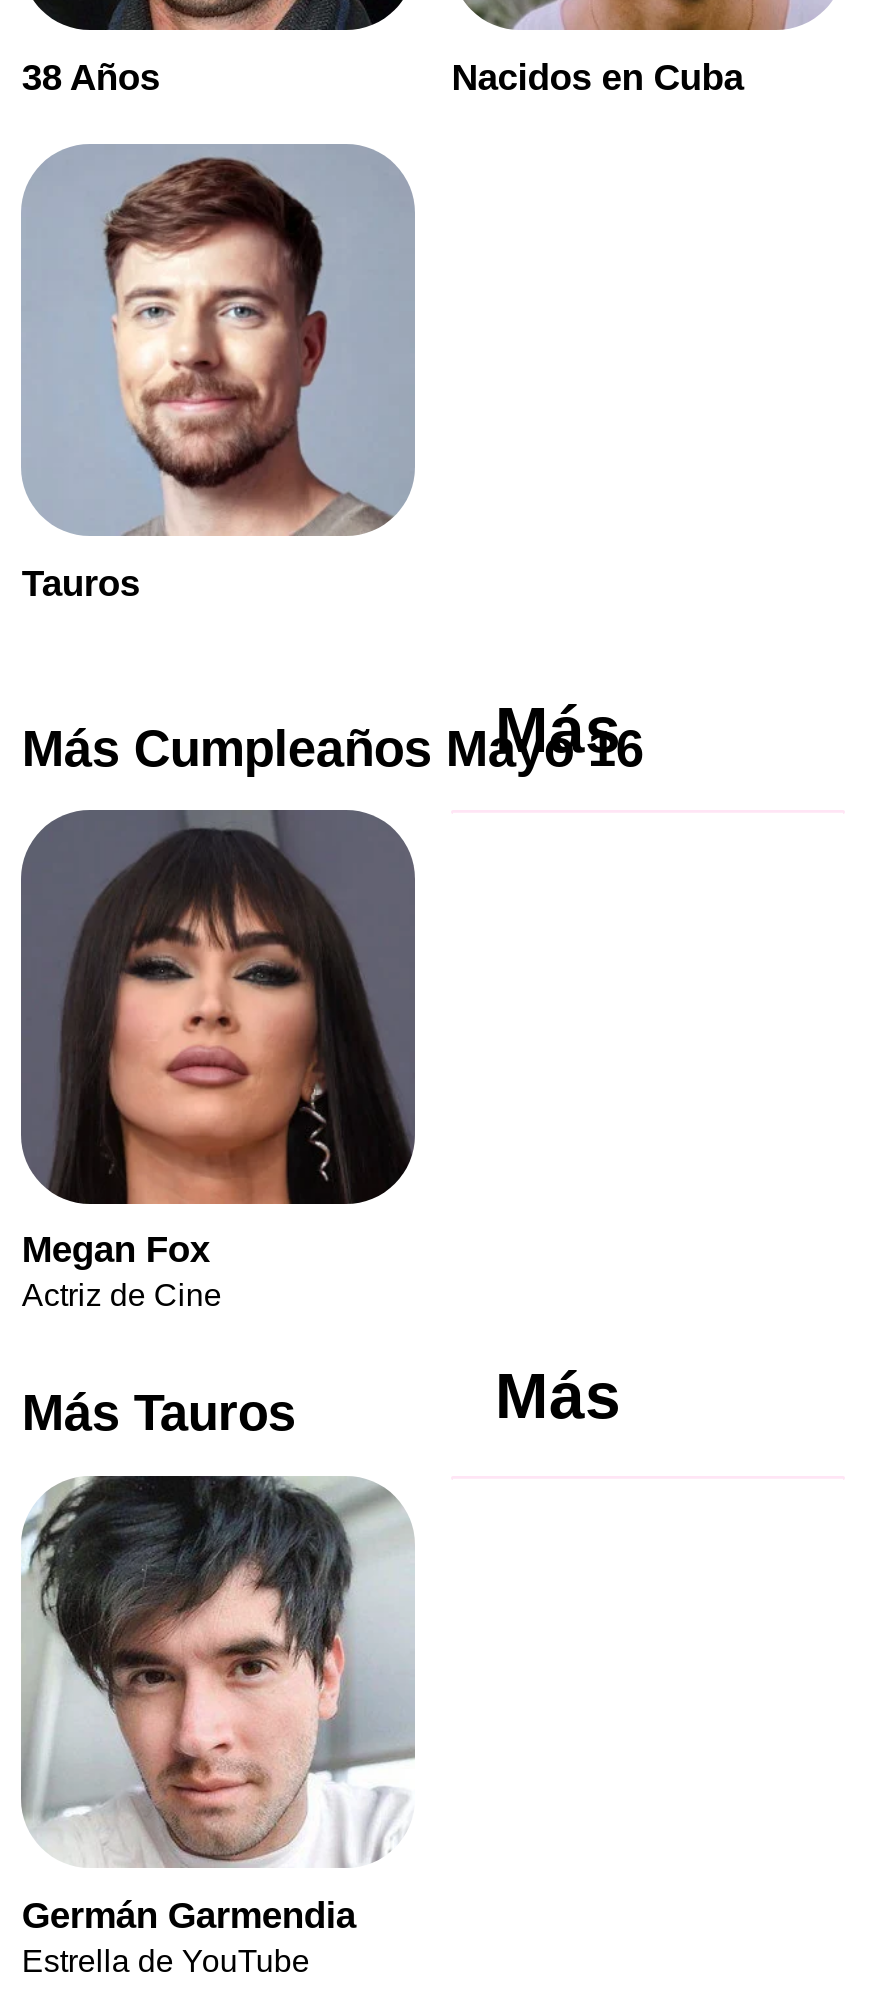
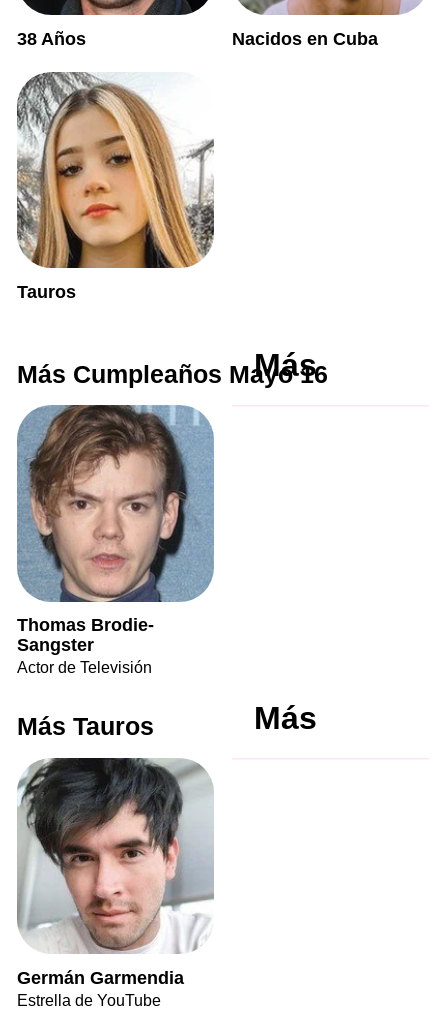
[21,144,417,536] [image] -> [17,72,214,269] [image]
[22,810,415,1312] [image] | Megan Fox | Actriz de Cine -> [17,405,214,676] [image] | Thomas Brodie- | Sangster | Actor de Televisión

